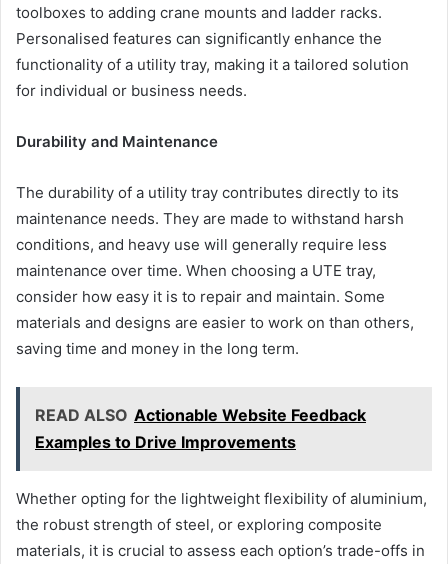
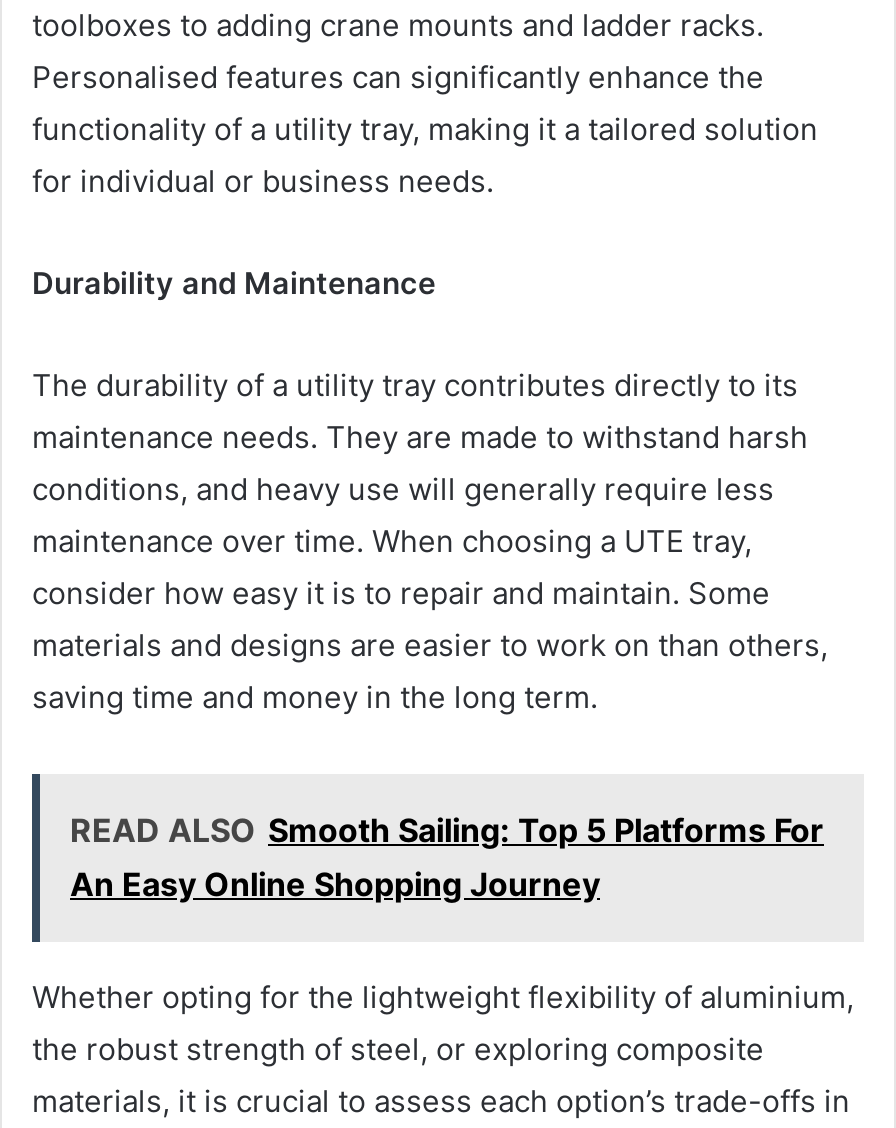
[35,405,366,452] READ ALSO Actionable Website Feedback | Examples to Drive Improvements -> [70,811,824,905] READ ALSO Smooth Sailing: Top 5 Platforms For | An Easy Online Shopping Journey

